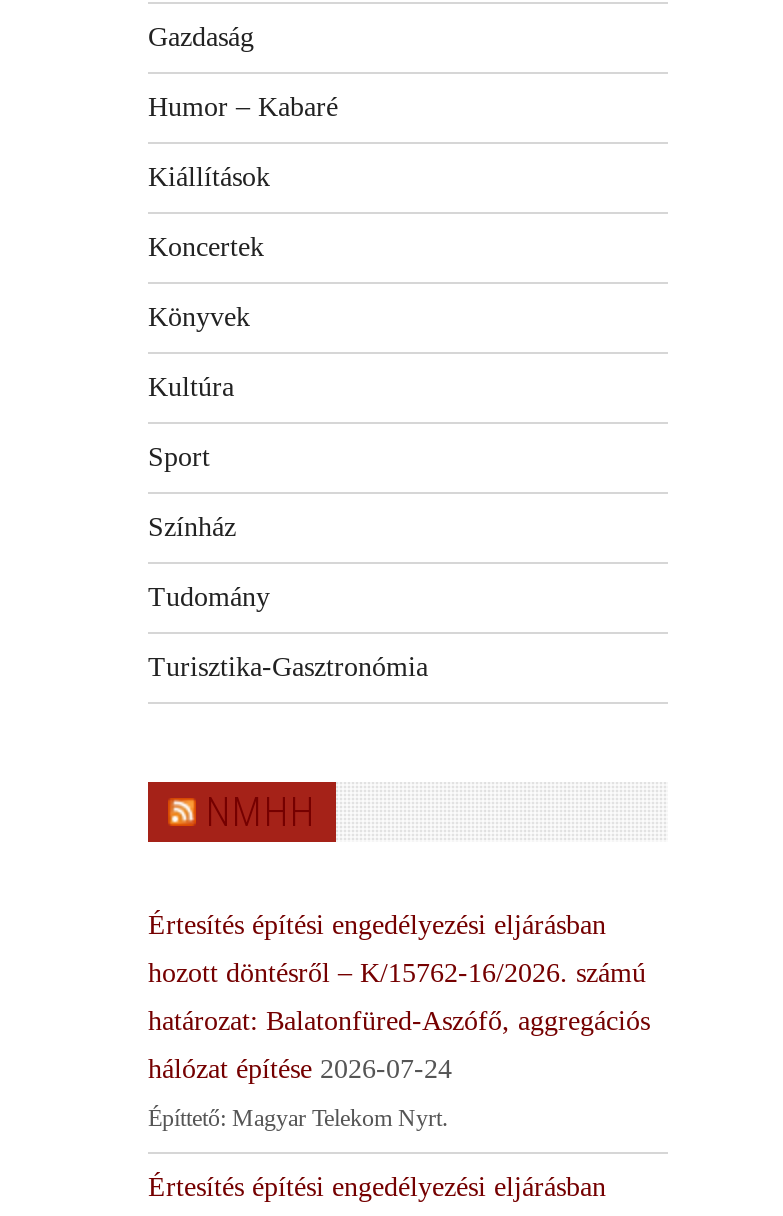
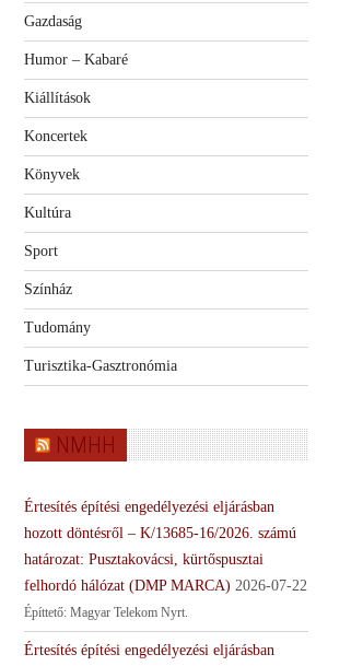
[148,958,646,988] hozott döntésről – K/15762-16/2026. számú -> [24,525,296,541] hozott döntésről – K/13685-16/2026. számú
[148,1006,650,1036] határozat: Balatonfüred-Aszófő, aggregációs -> [24,551,264,567] határozat: Pusztakovácsi, kürtőspusztai
[148,1054,452,1084] hálózat építése 2026-07-24 -> [24,577,307,594] felhordó hálózat (DMP MARCA) 2026-07-22

